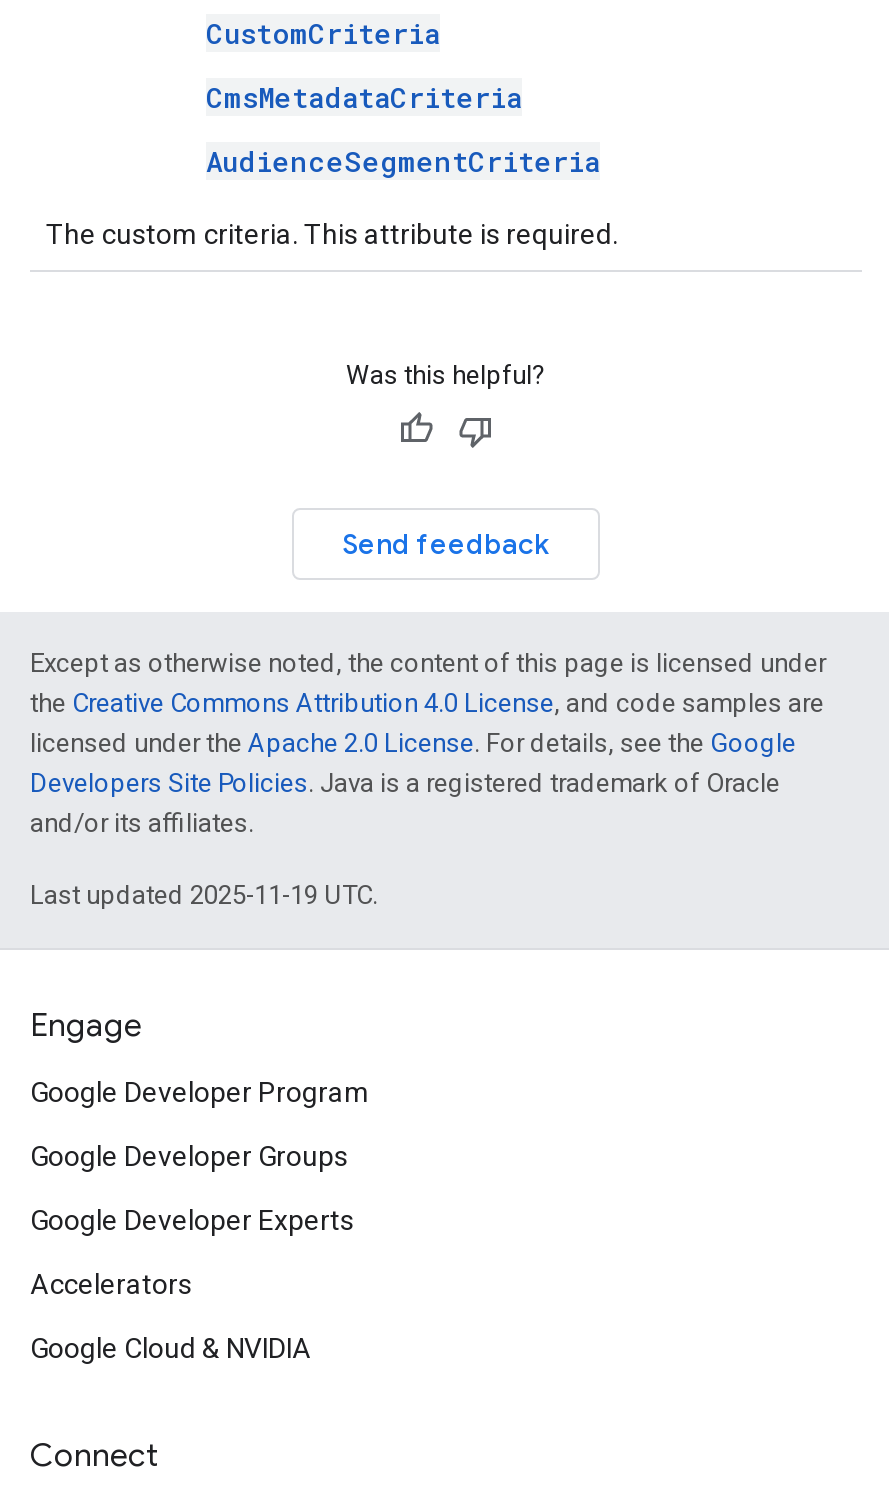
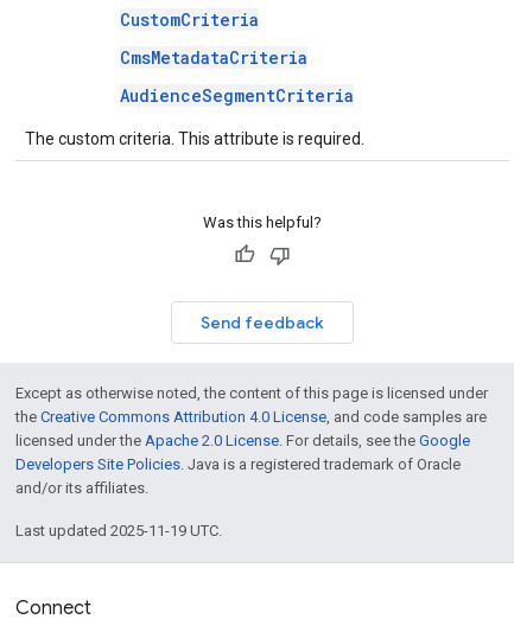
[30,1006,370,1364] Engage | Google Developer Program | Google Developer Groups | Google Developer Experts | Accelerators | Google Cloud & NVIDIA -> none

